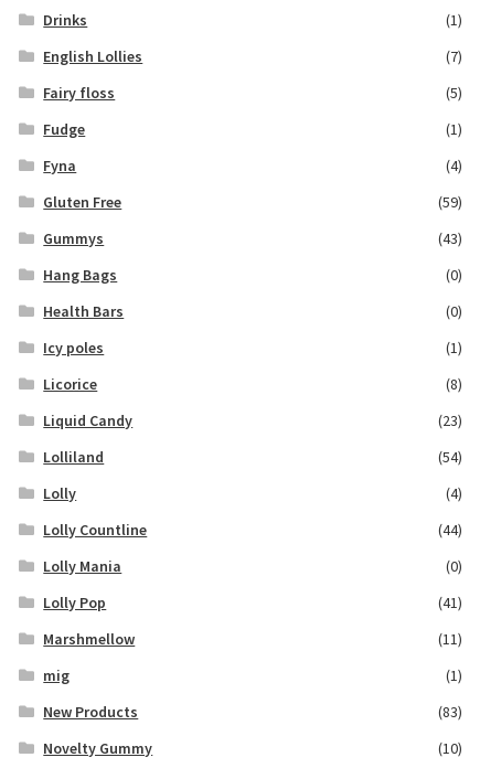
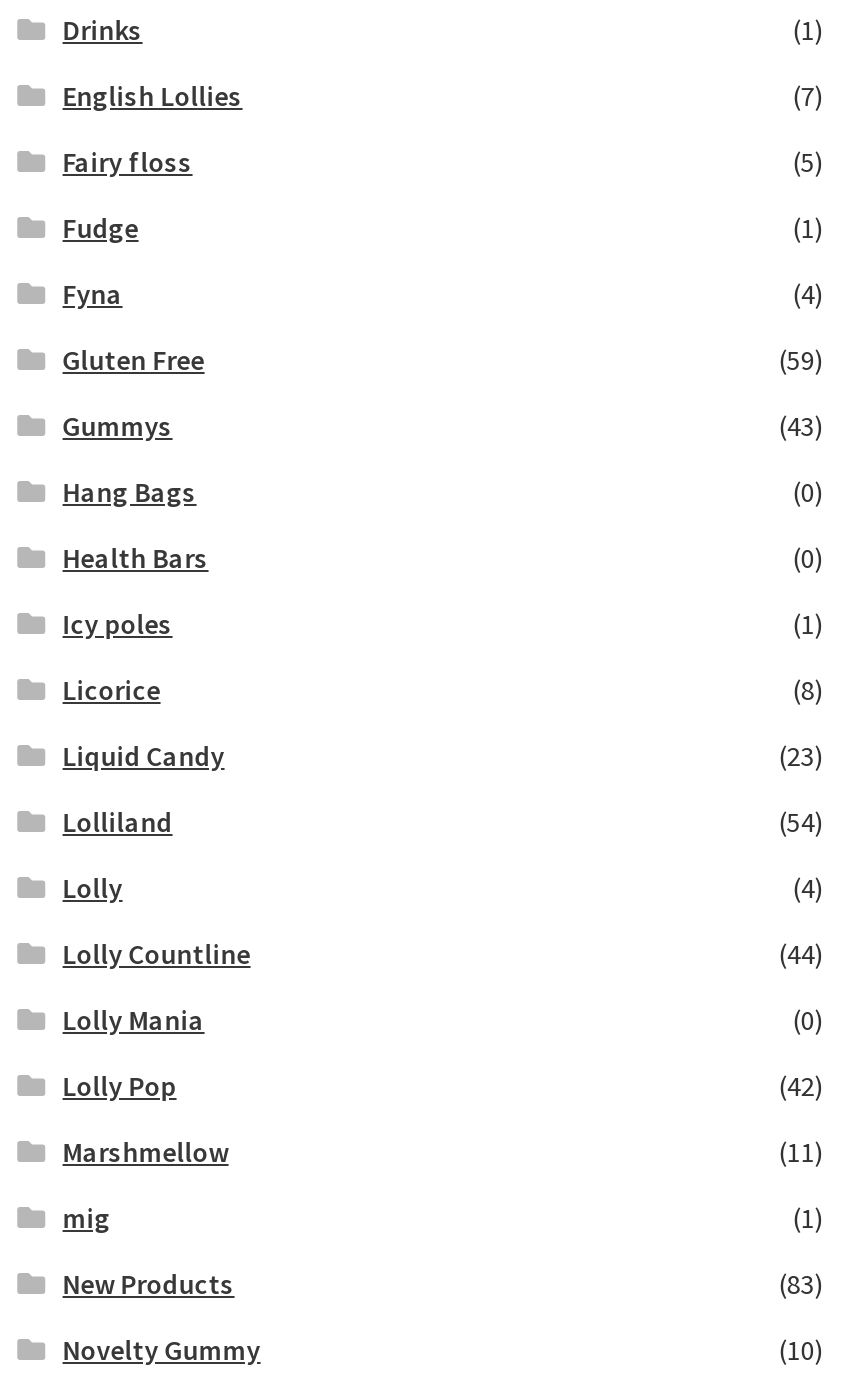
[439,592,463,612] (41) -> [779,1068,823,1104] (42)

